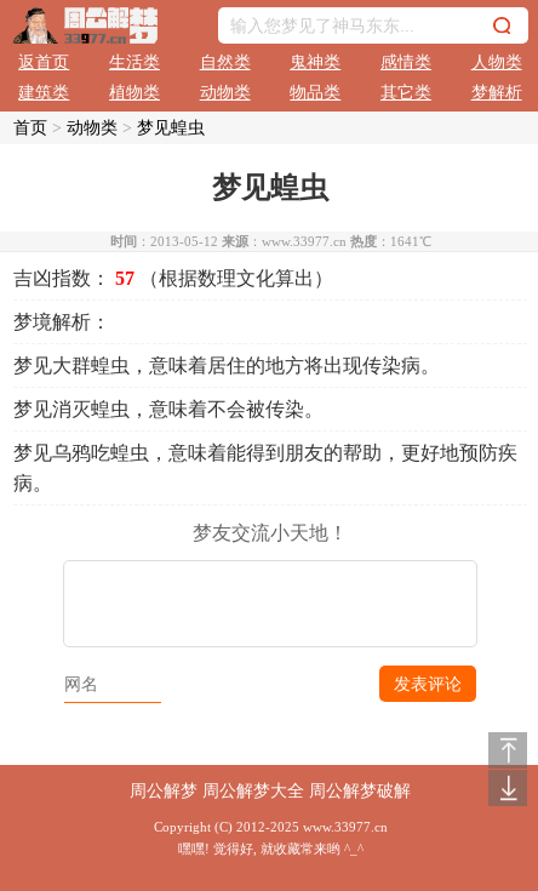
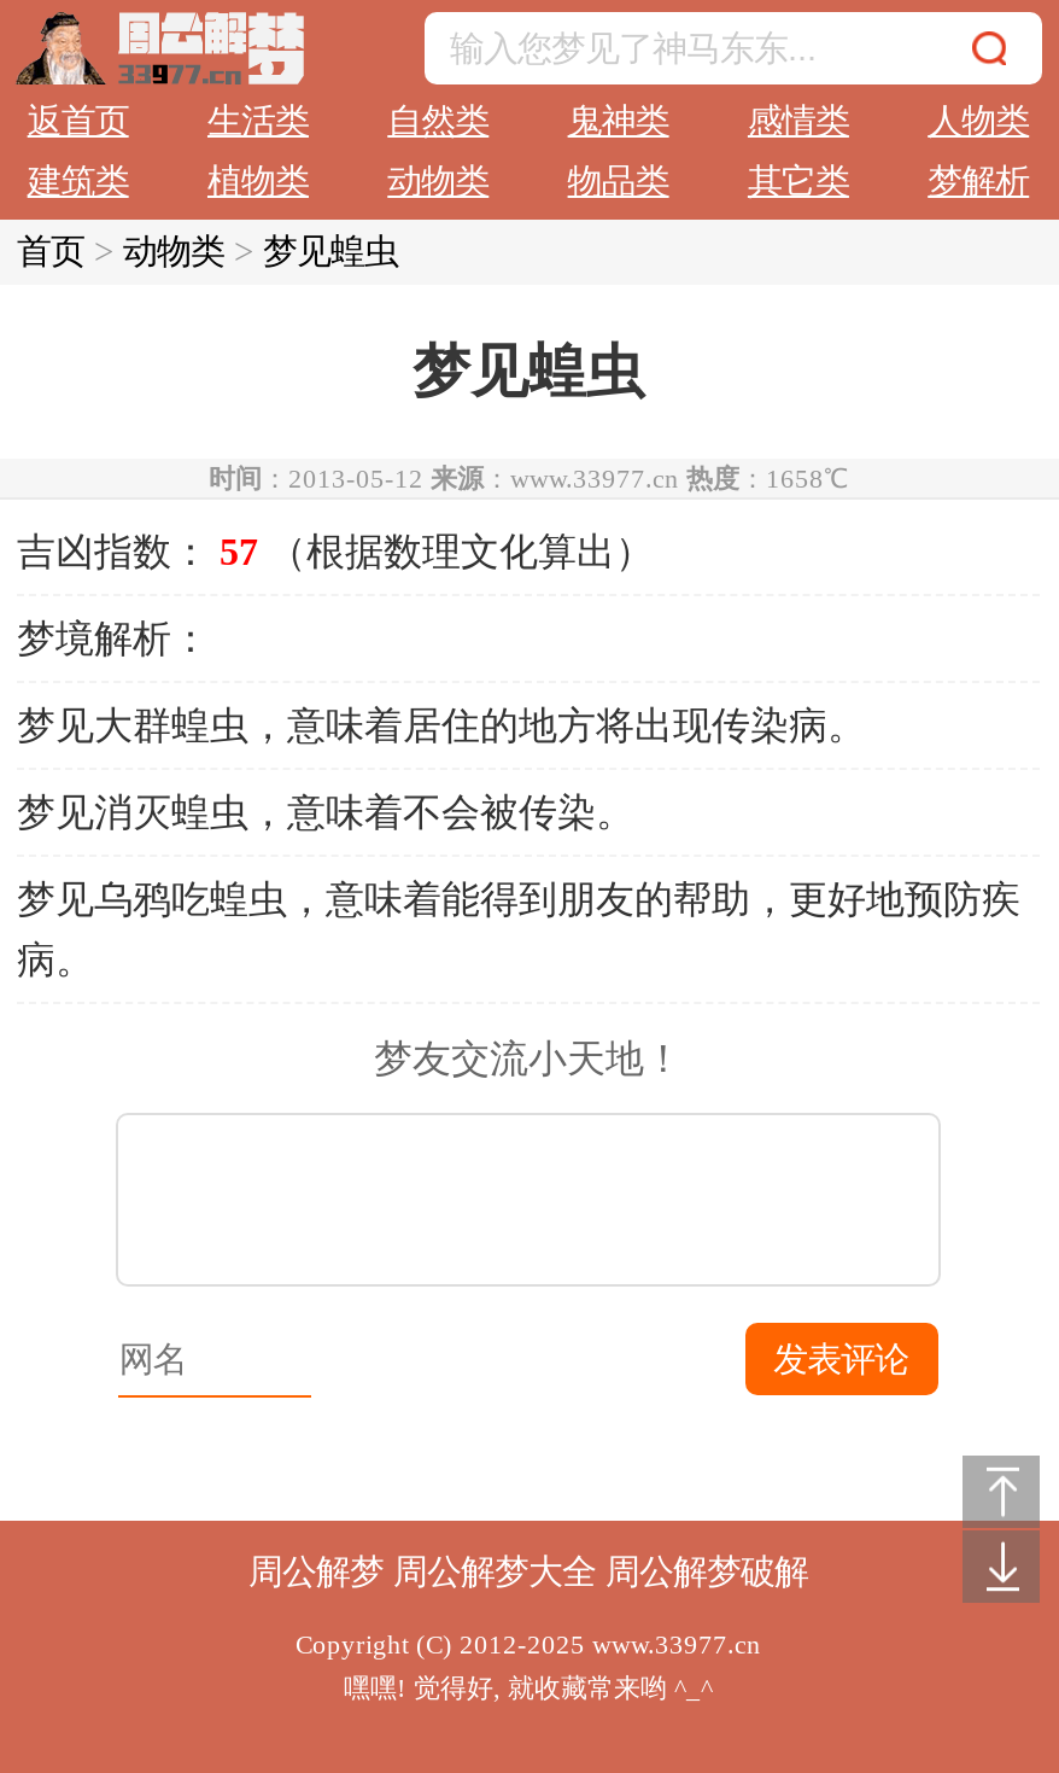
[110,234,431,249] 时间：2013-05-12来源：www.33977.cn热度：1641℃ -> [209,463,848,492] 时间：2013-05-12来源：www.33977.cn热度：1658℃

